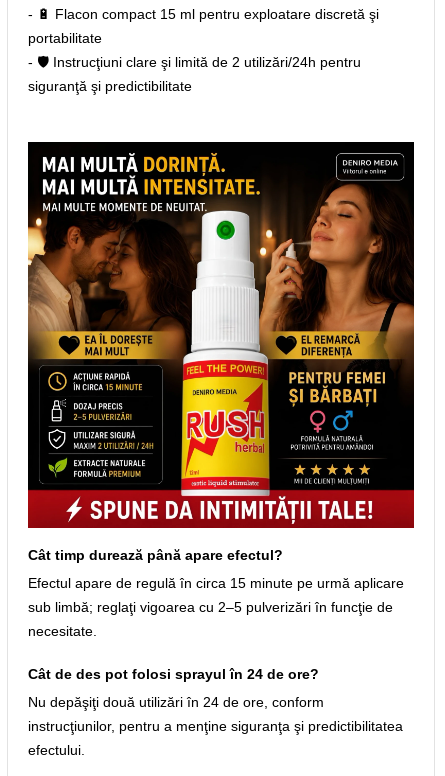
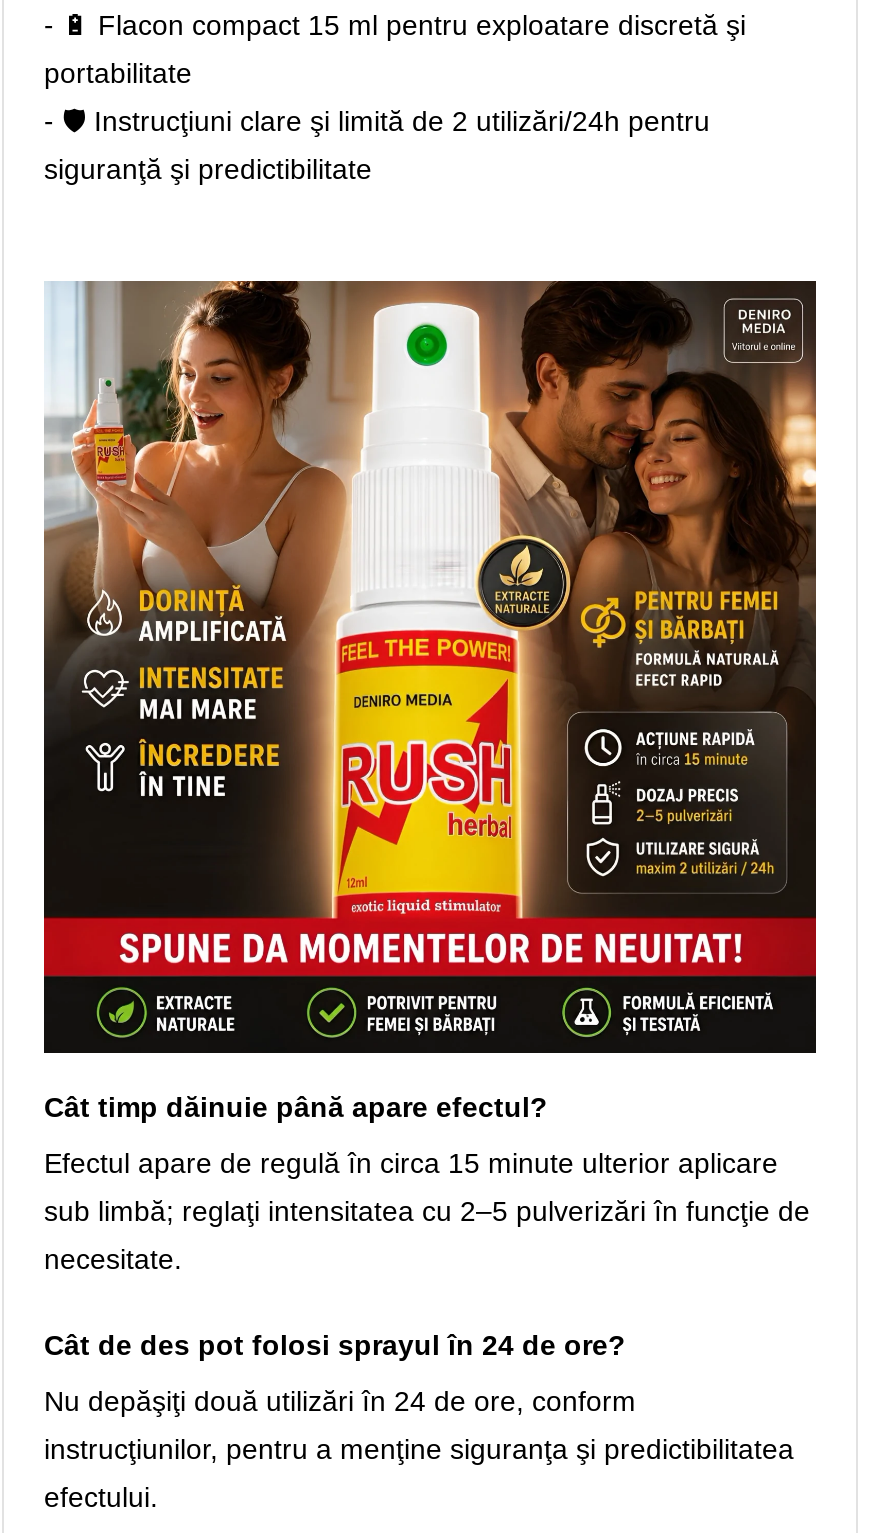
[27,141,415,563] [image] | Cât timp durează până apare efectul? -> [42,279,818,1123] [image] | Cât timp dăinuie până apare efectul?
[28,575,404,591] Efectul apare de regulă în circa 15 minute pe urmă aplicare -> [44,1147,778,1179] Efectul apare de regulă în circa 15 minute ulterior aplicare
[28,599,393,615] sub limbă; reglaţi vigoarea cu 2–5 pulverizări în funcţie de -> [44,1195,810,1227] sub limbă; reglaţi intensitatea cu 2–5 pulverizări în funcţie de

